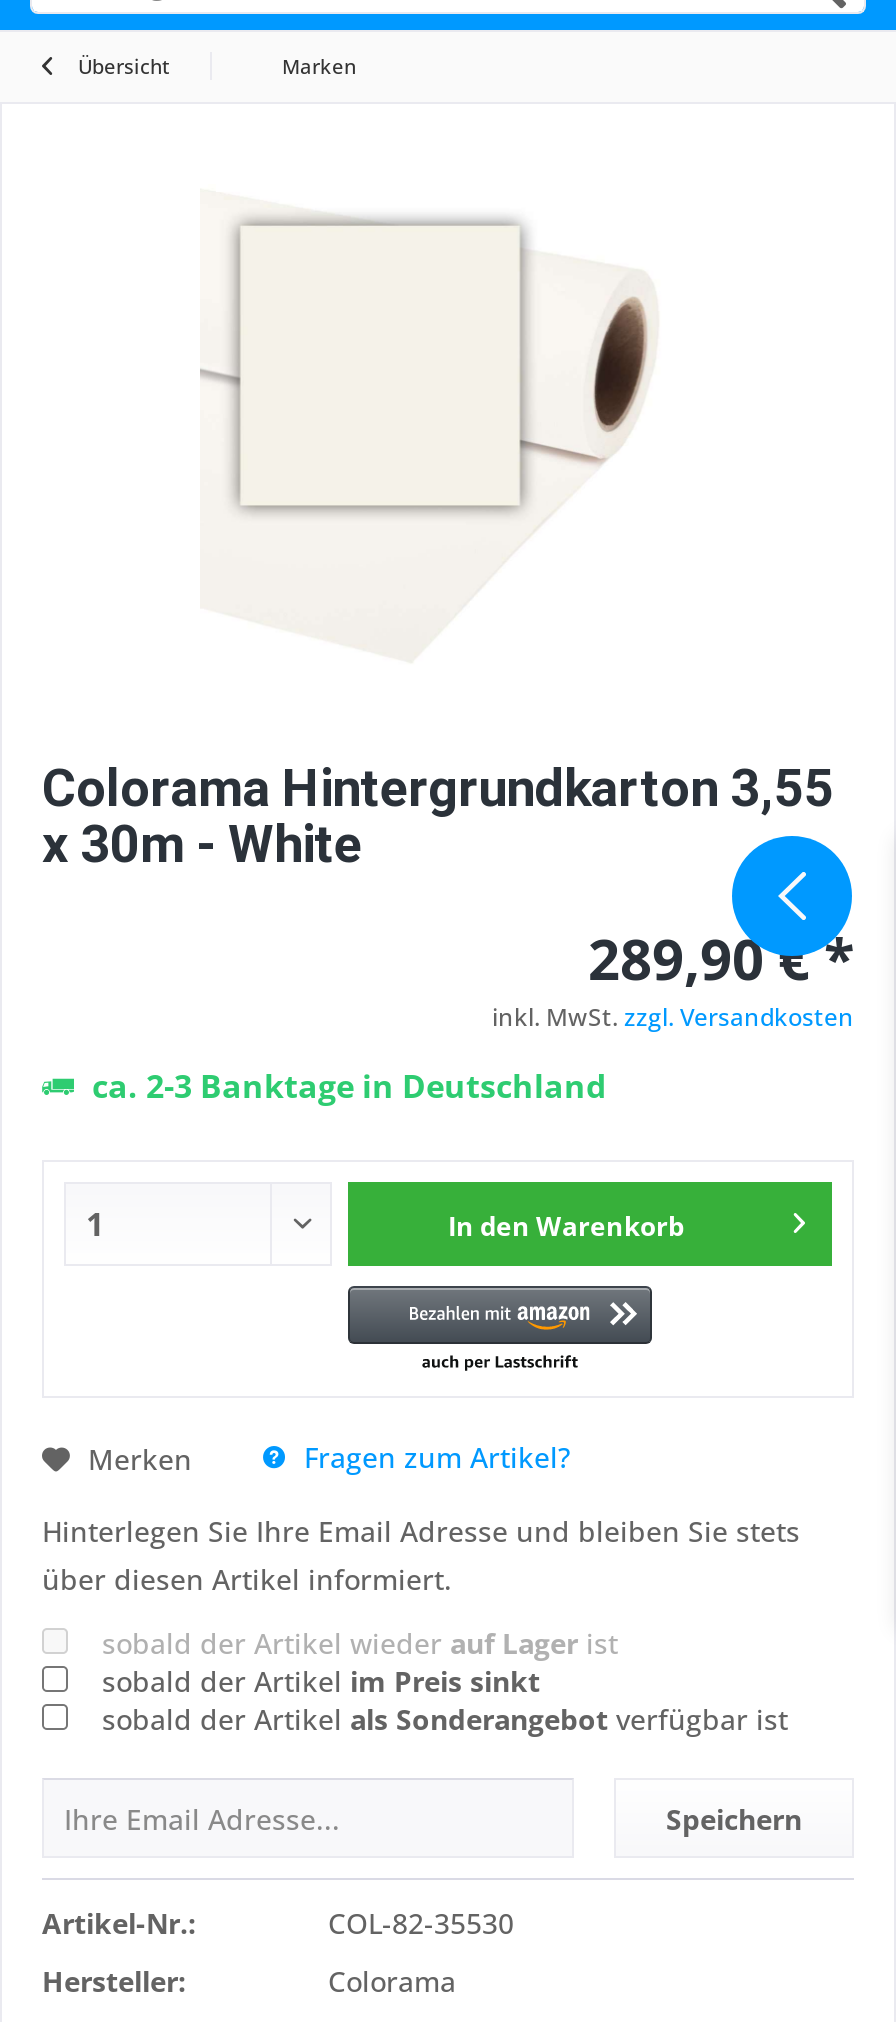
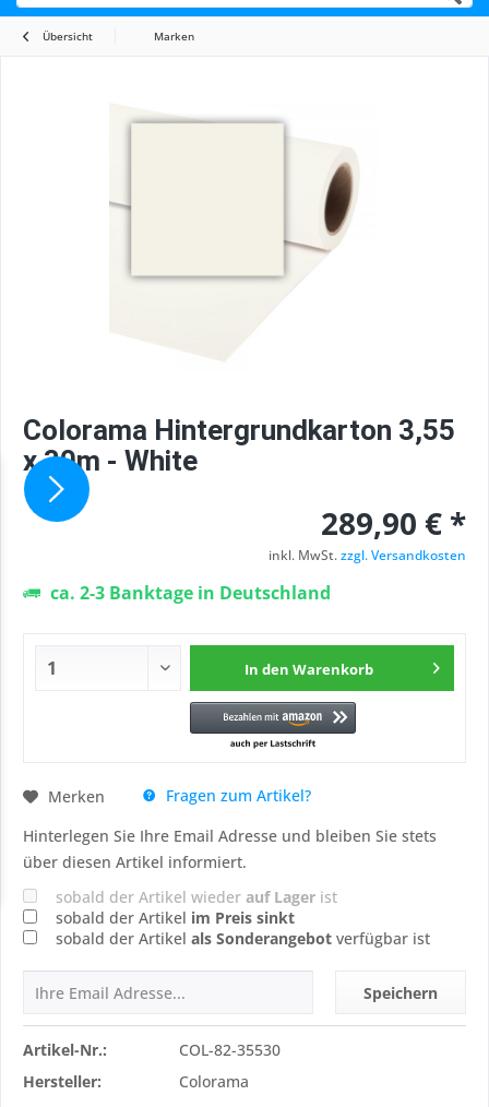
[730,834,854,916] [image] -> none
none -> [23,480,91,523] [image]

